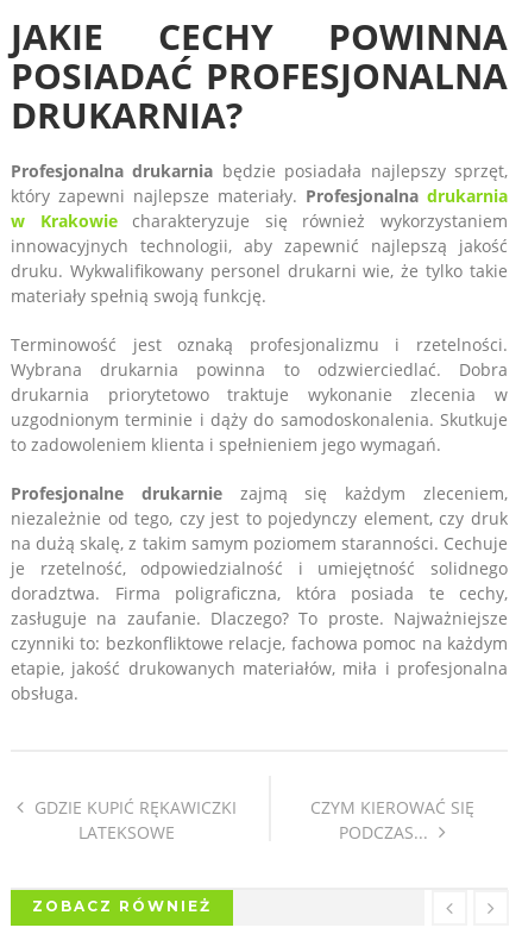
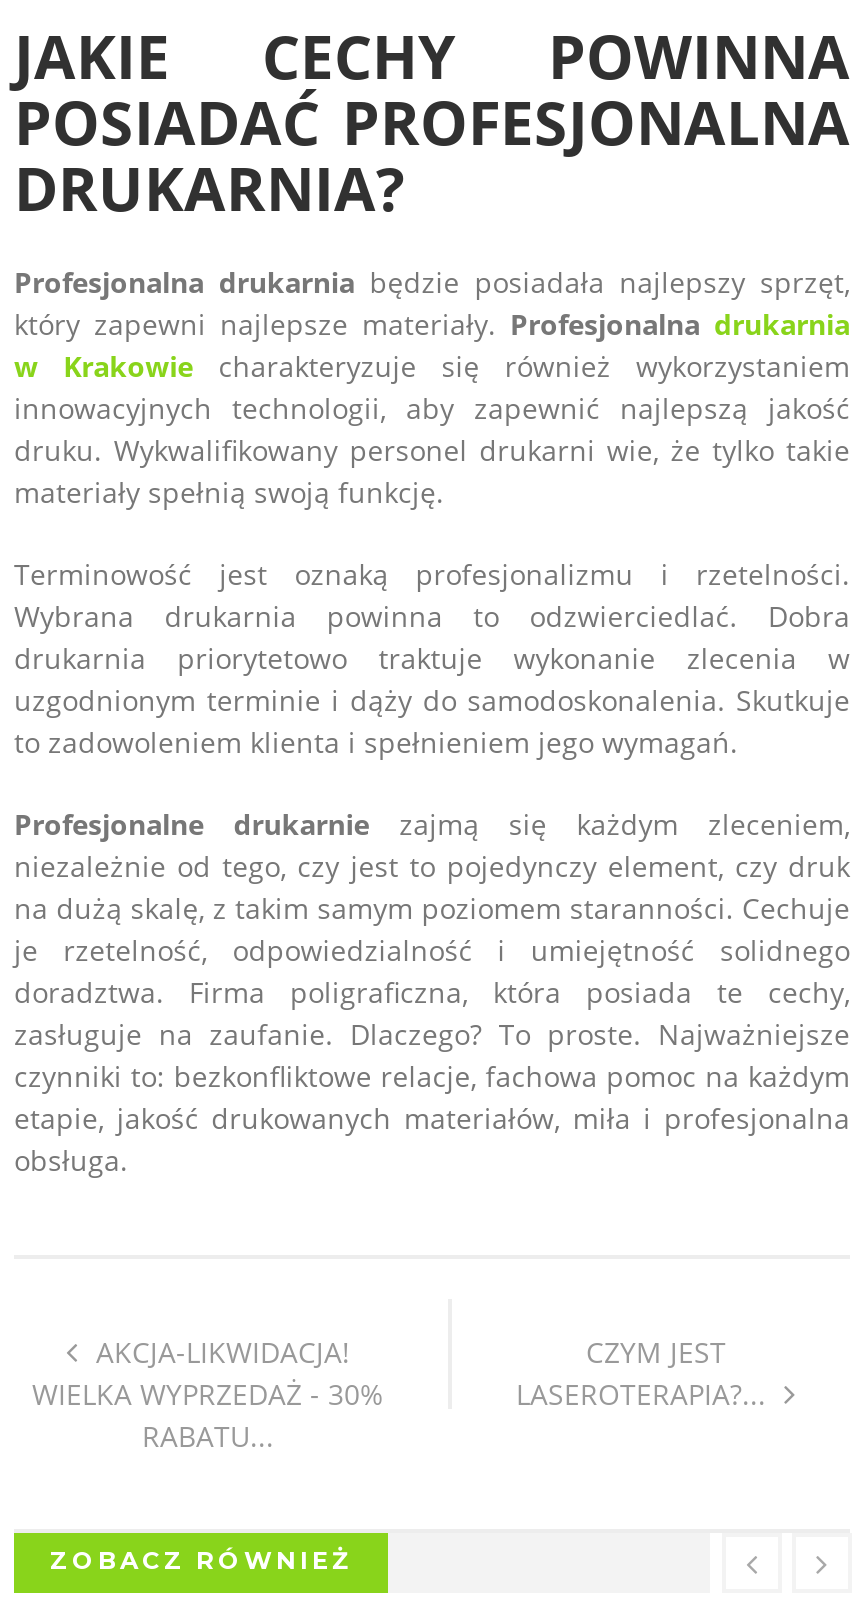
[29,796,236,844] GDZIE KUPIĆ RĘKAWICZKI | LATEKSOWE -> [32,1333,384,1455] AKCJA-LIKWIDACJA! | WIELKA WYPRZEDAŻ - 30% | RABATU...
[310,796,474,844] CZYM KIEROWAĆ SIĘ | PODCZAS... -> [516,1333,774,1413] CZYM JEST | LASEROTERAPIA?...

